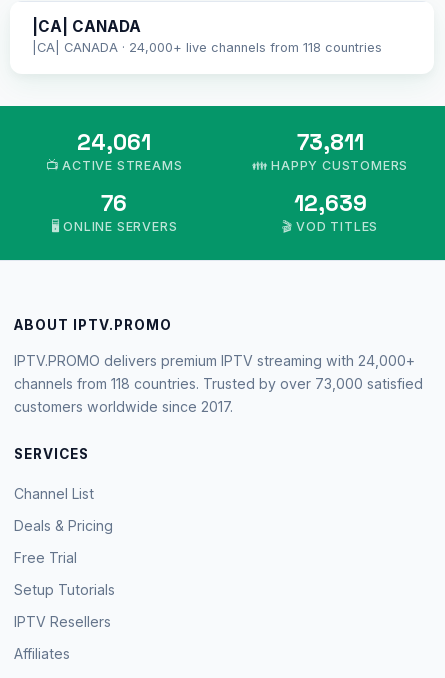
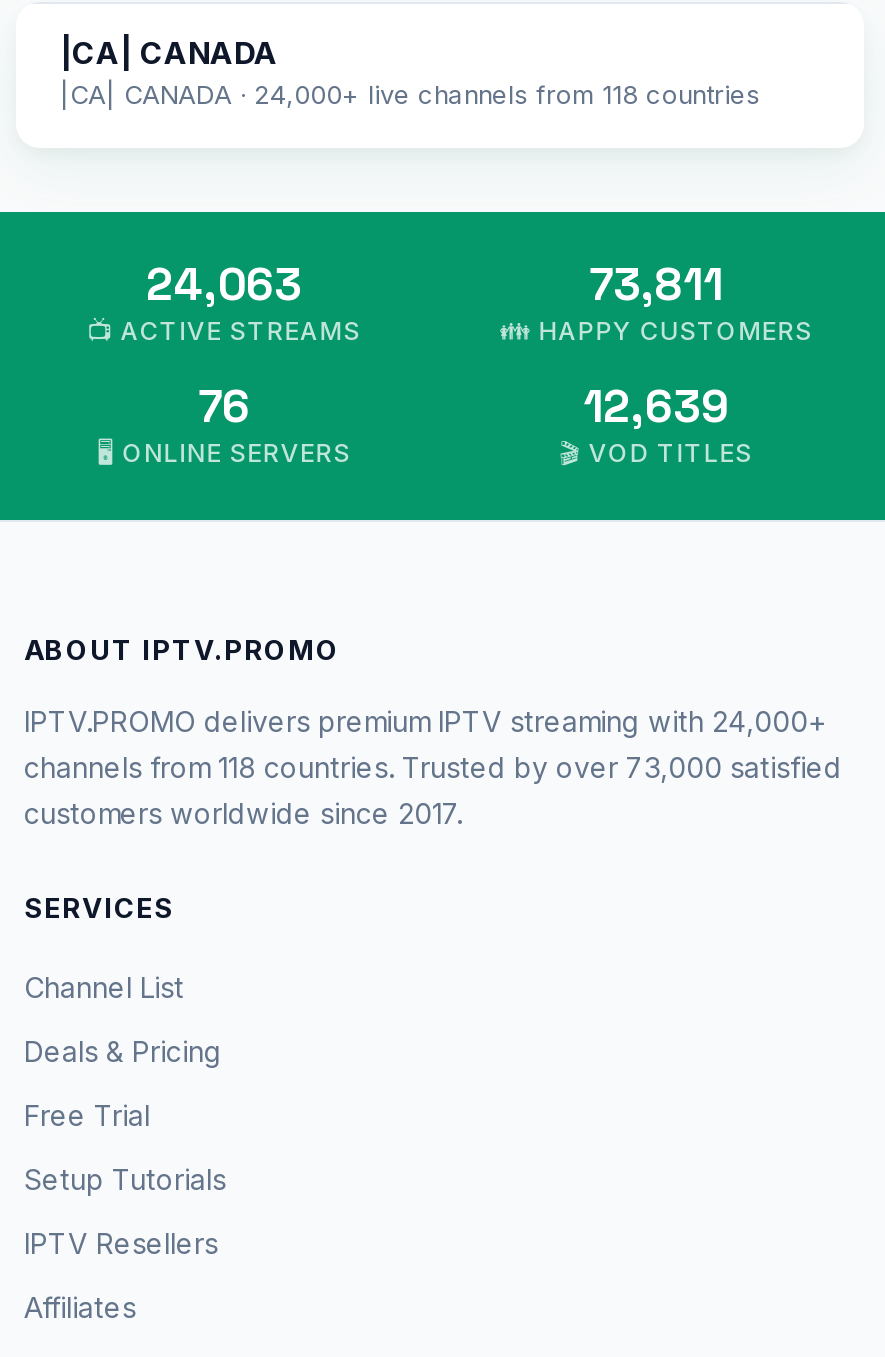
[77,128,151,157] 24,061 -> [146,256,302,314] 24,063

